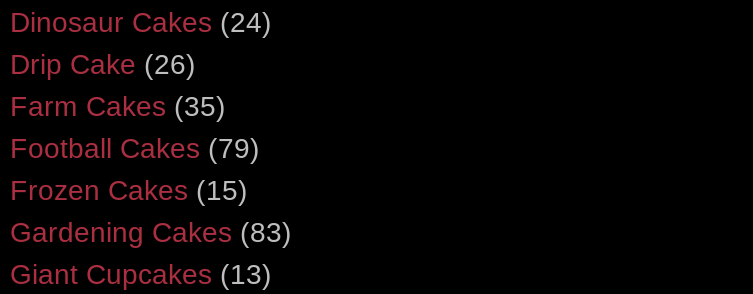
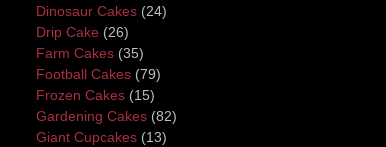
[10,215,292,247] Gardening Cakes (83) -> [36,108,177,124] Gardening Cakes (82)

